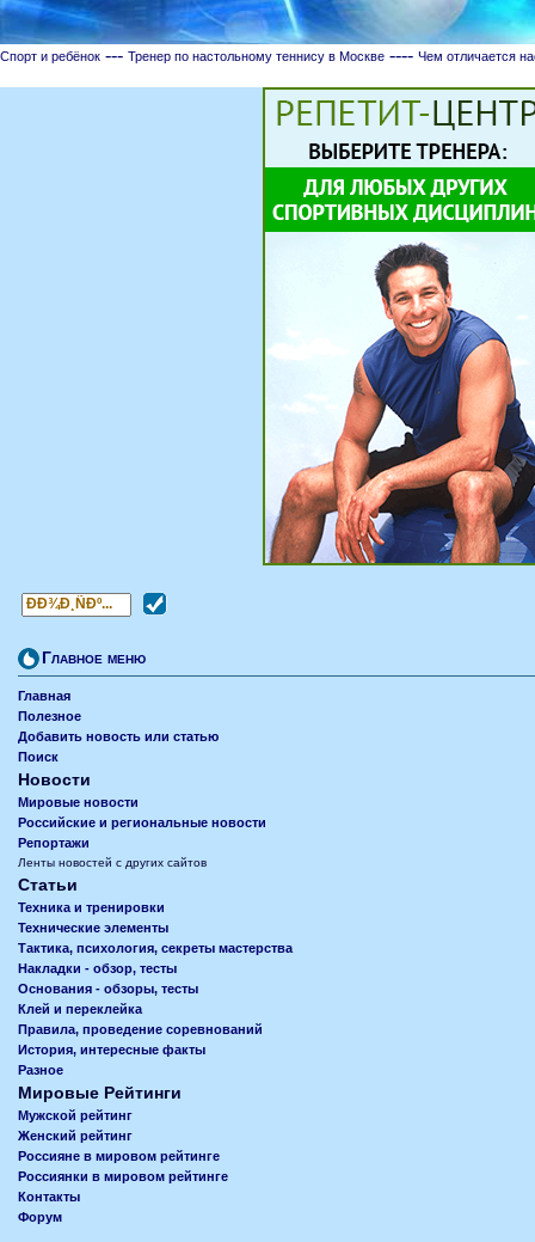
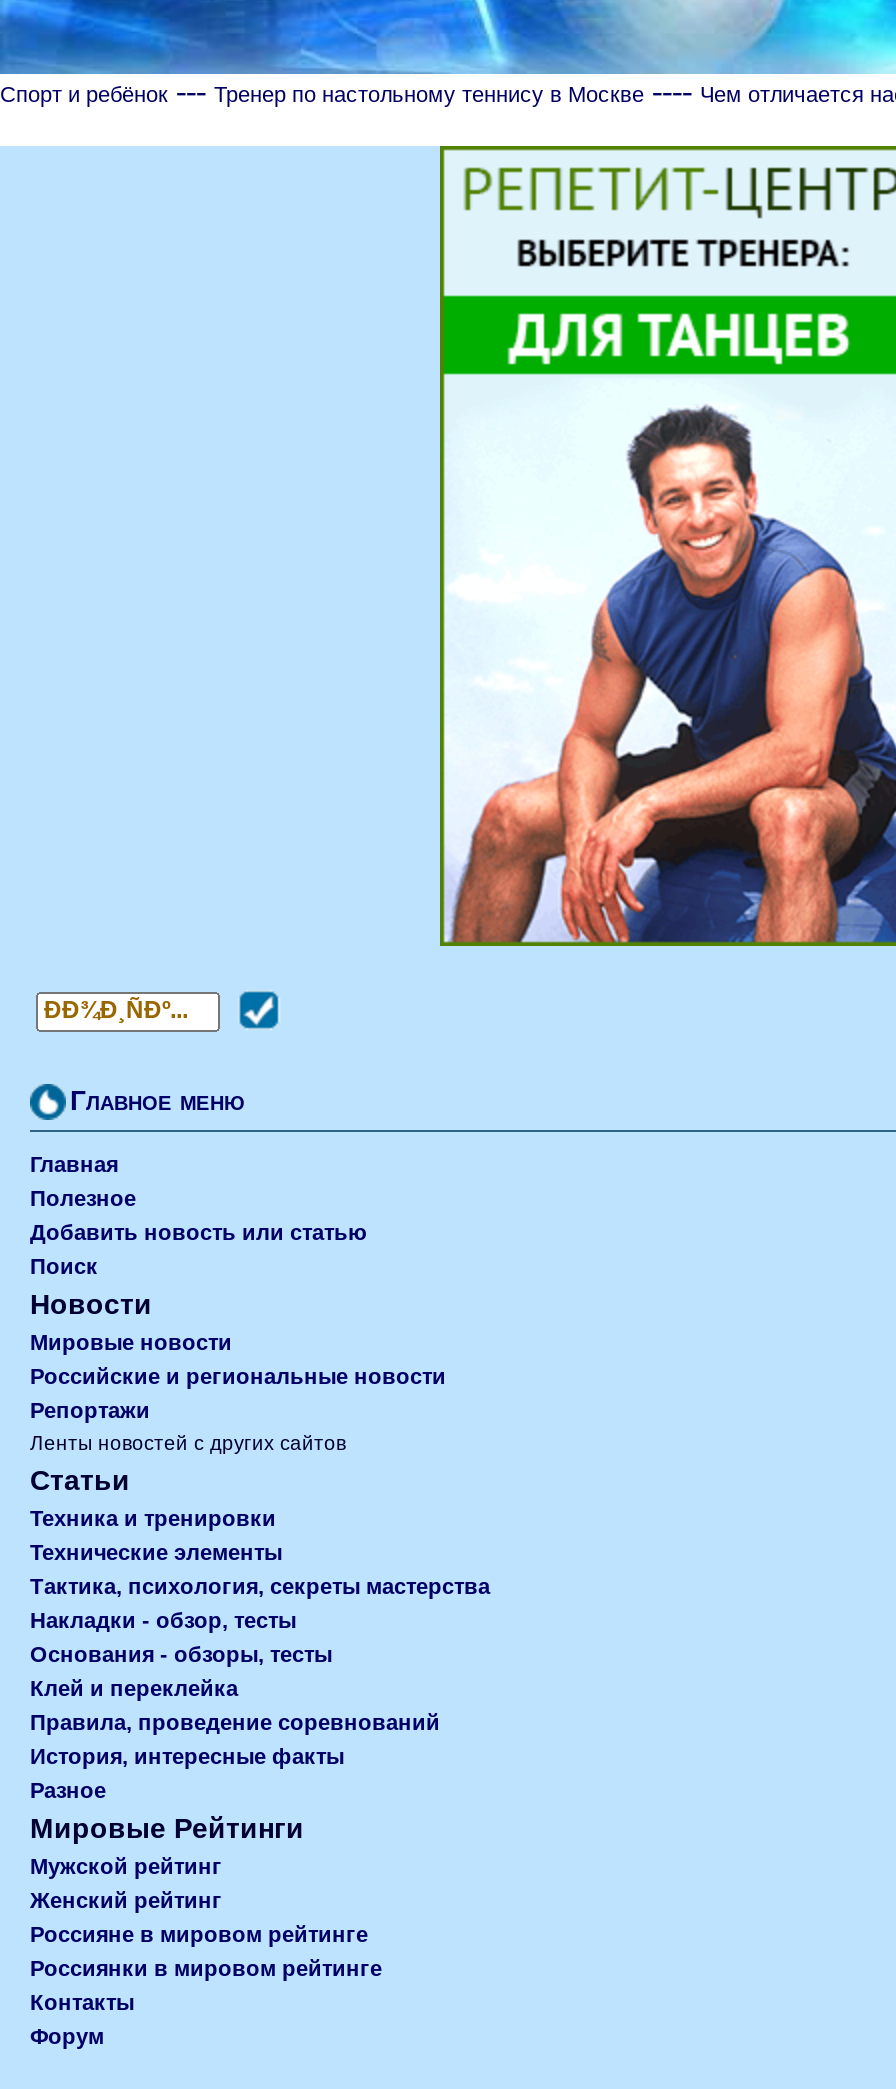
[264,166,531,233] [image] -> [444,280,890,388] [image]

